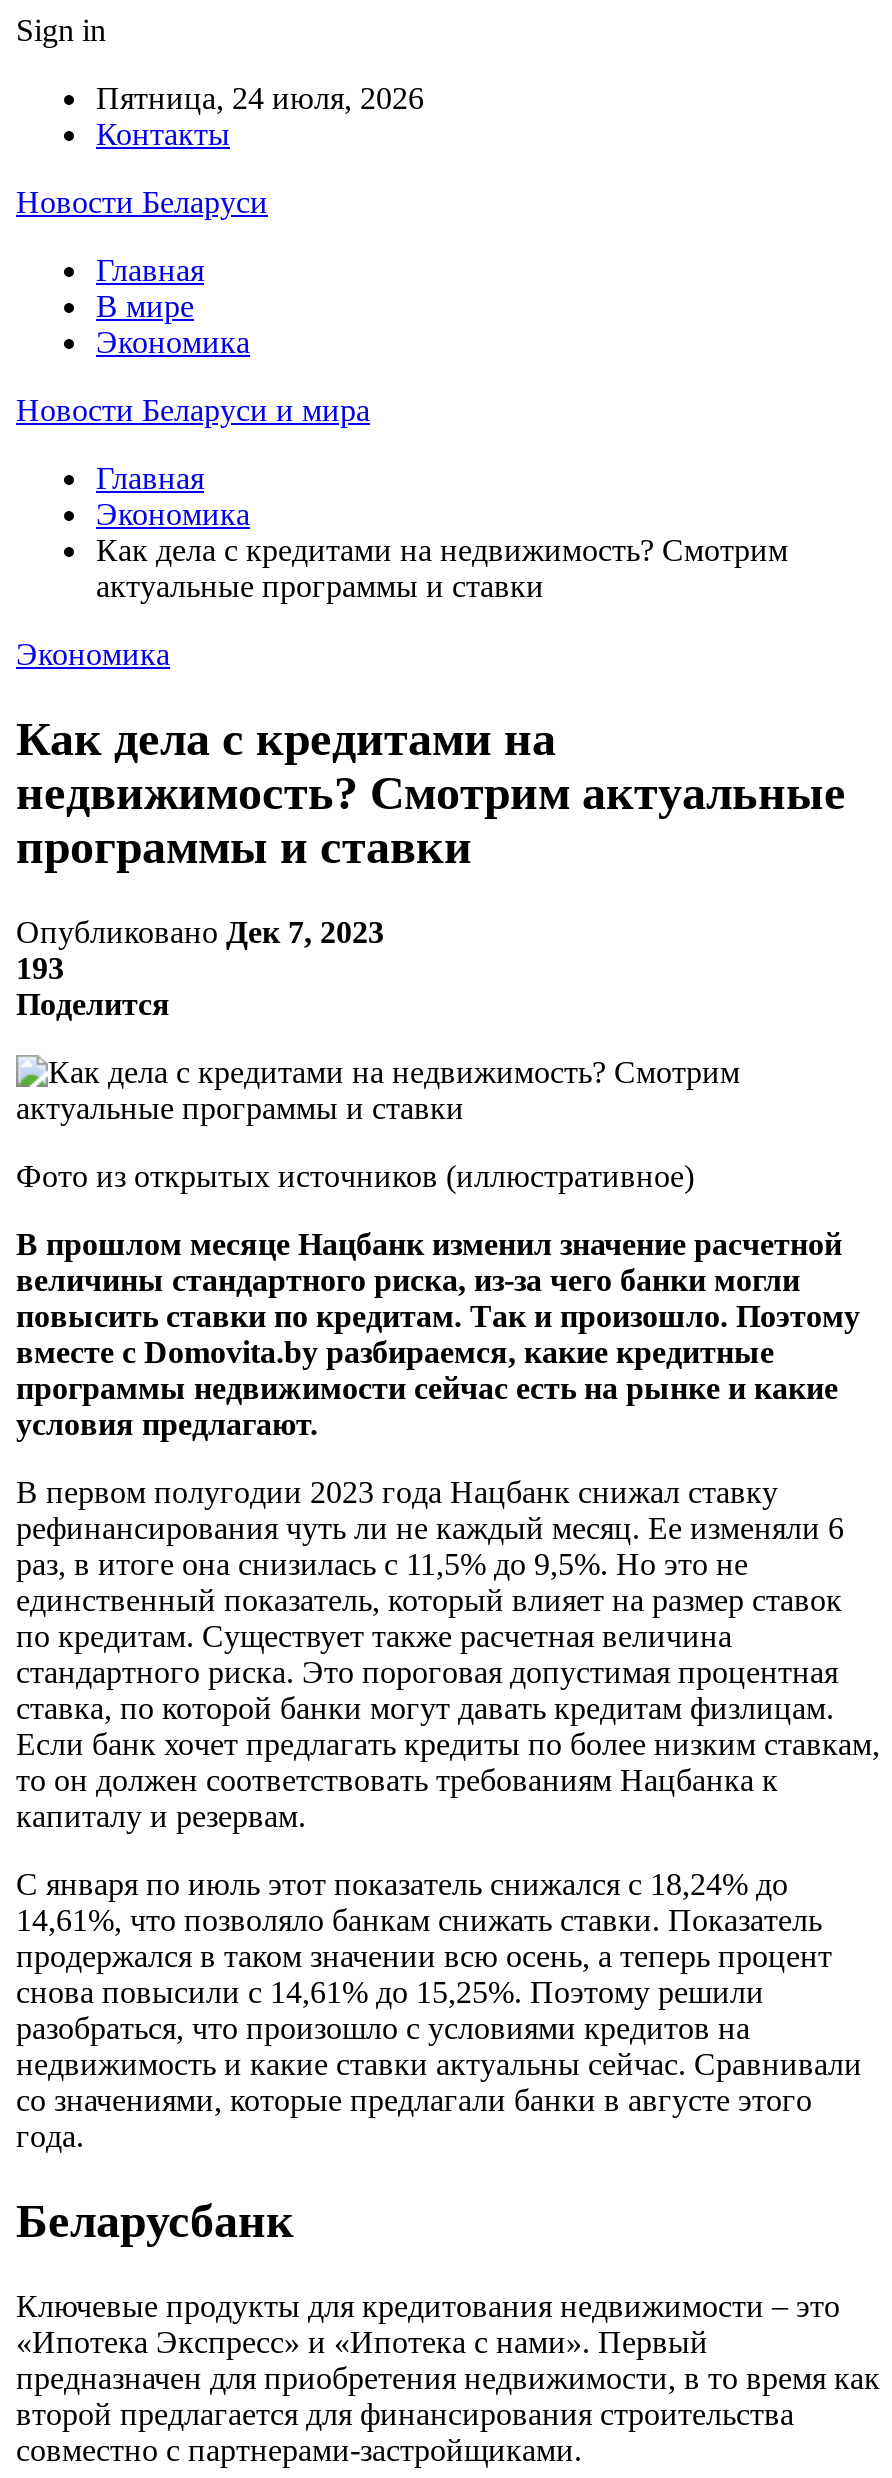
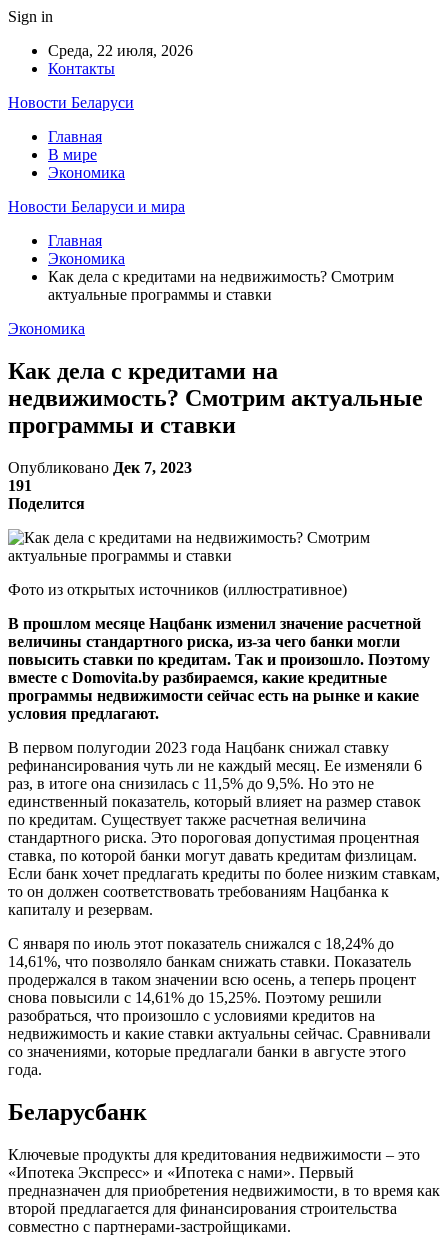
[96,81,424,115] Пятница, 24 июля, 2026 -> [48,42,193,59] Среда, 22 июля, 2026
[16,951,64,985] 193 -> [8,477,32,494] 191

